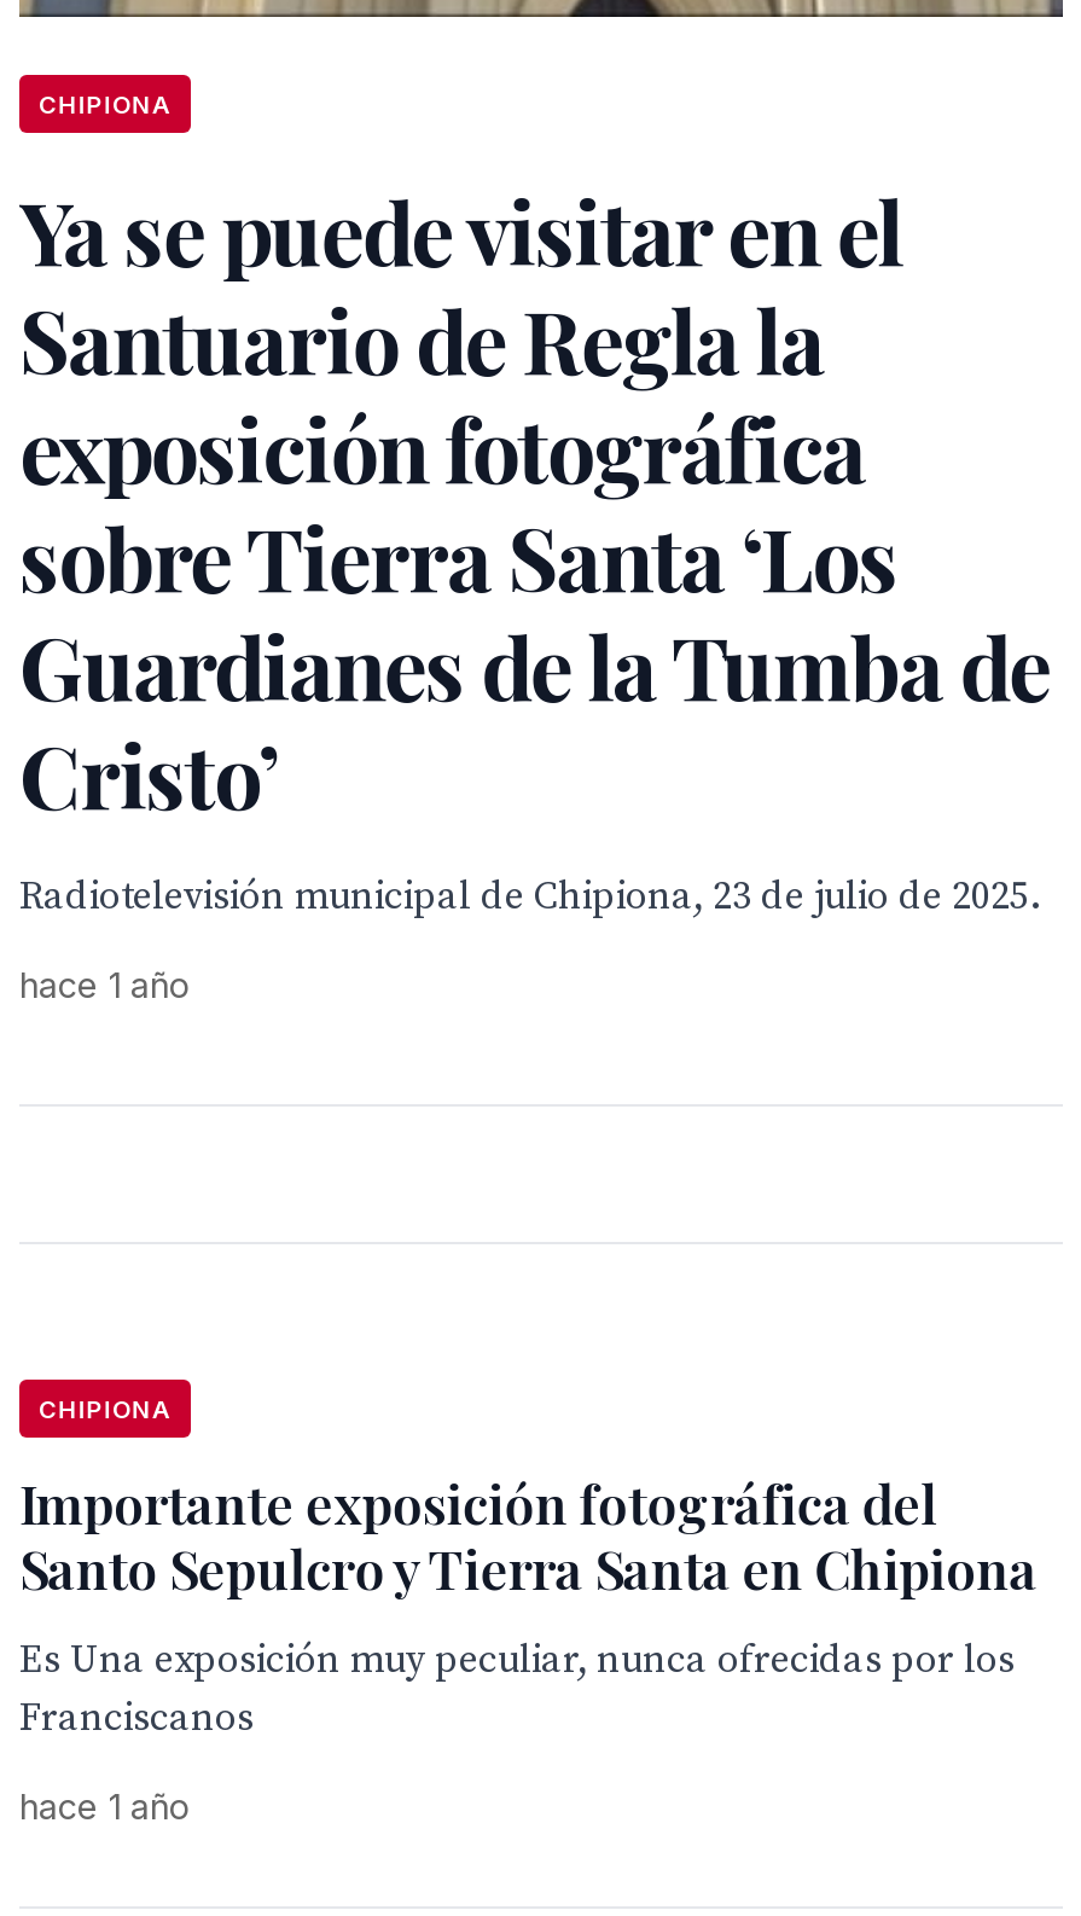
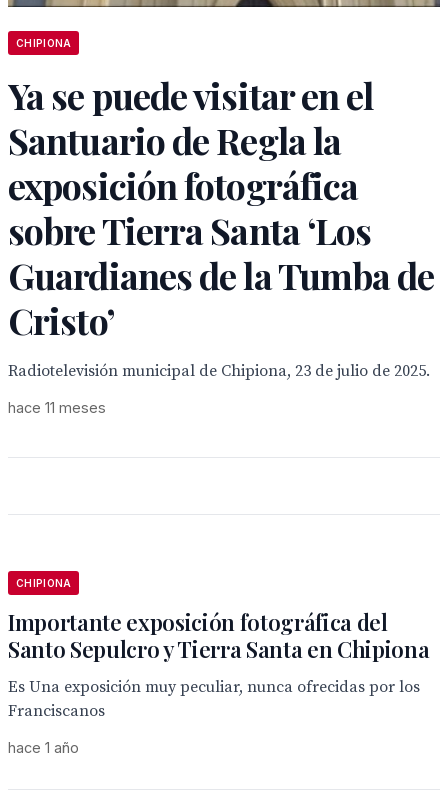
[19,964,191,1005] hace 1 año -> [8,399,106,416] hace 11 meses

